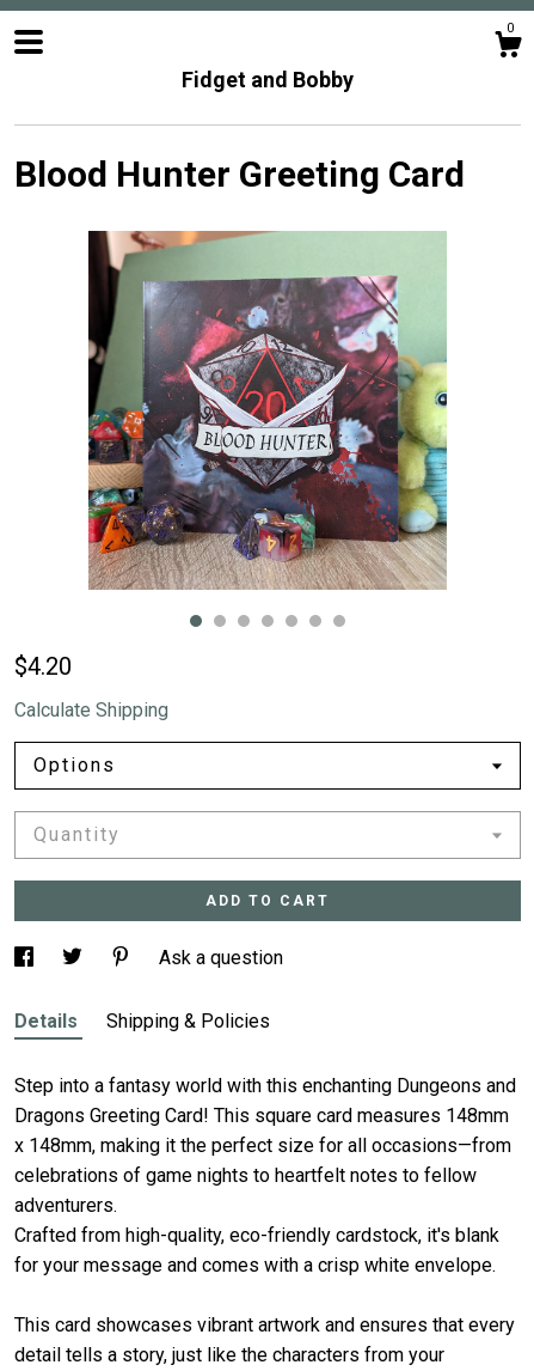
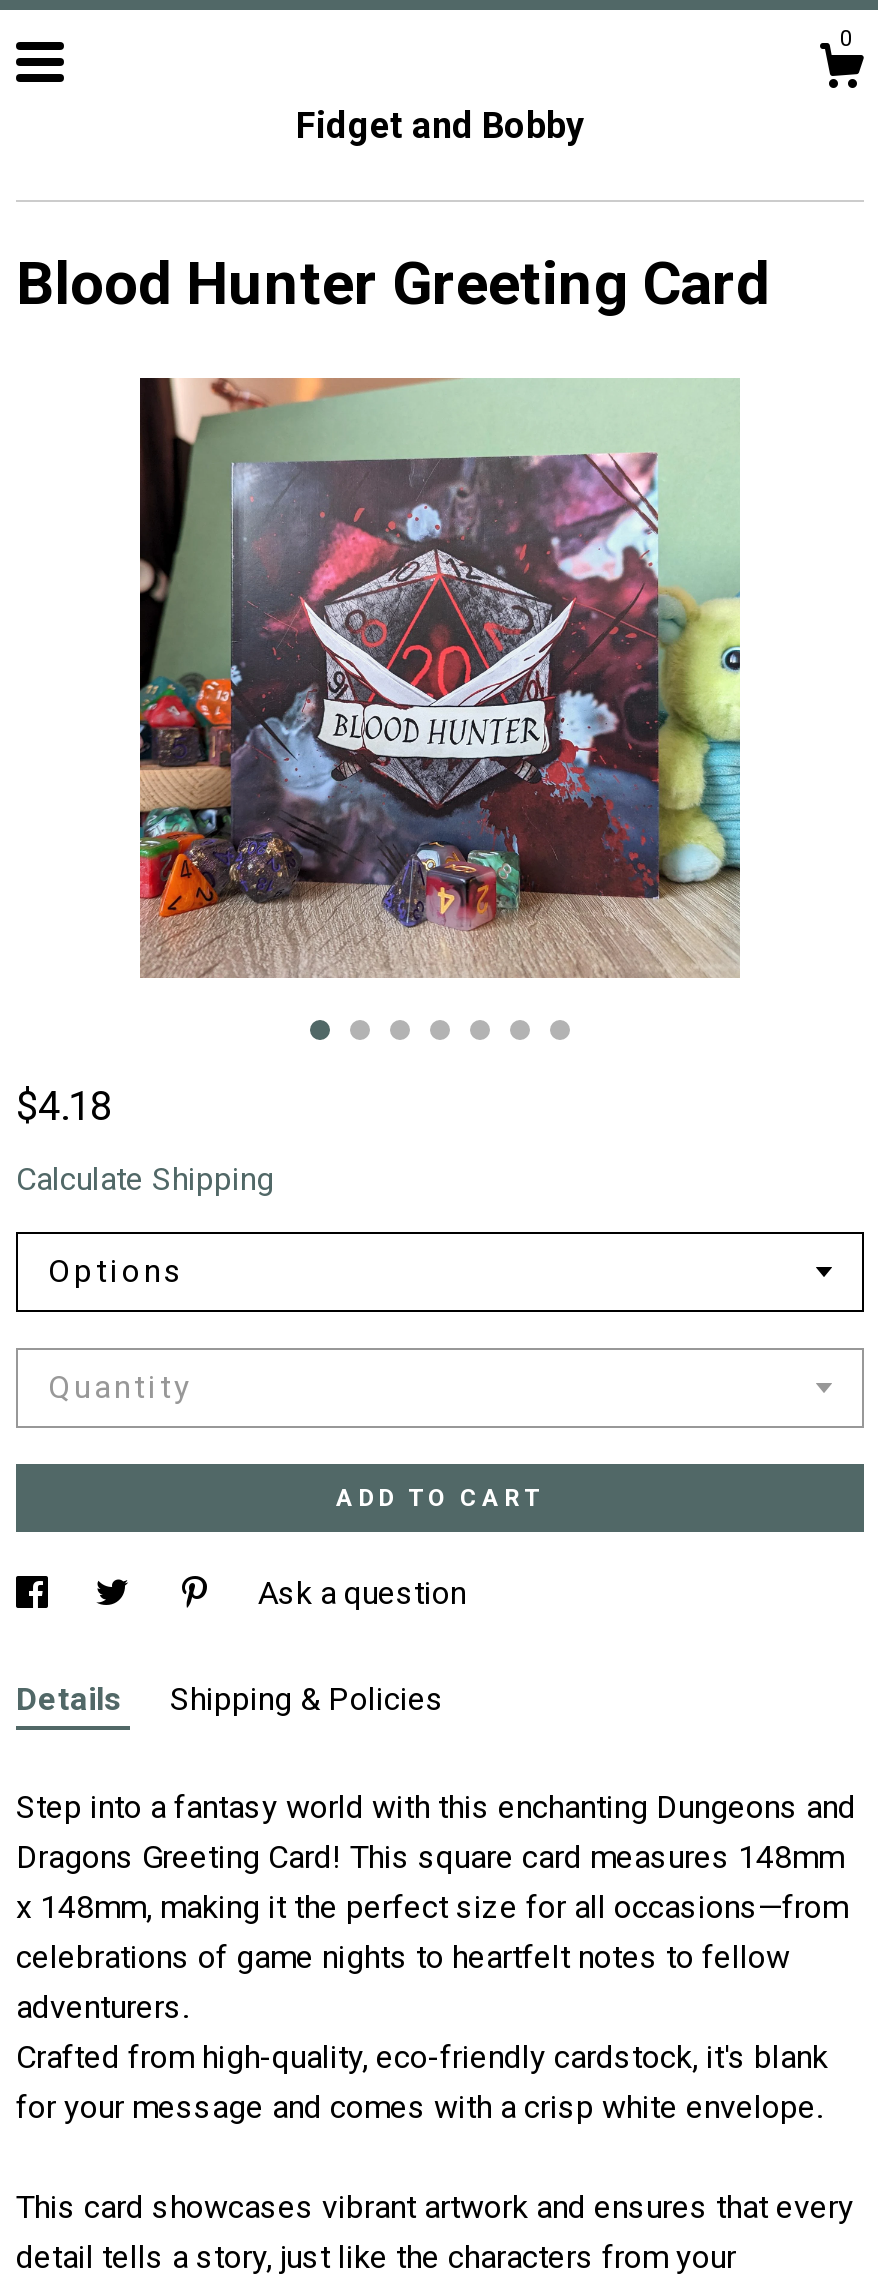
[14,652,72,680] $4.20 -> [16,1082,112,1130] $4.18

